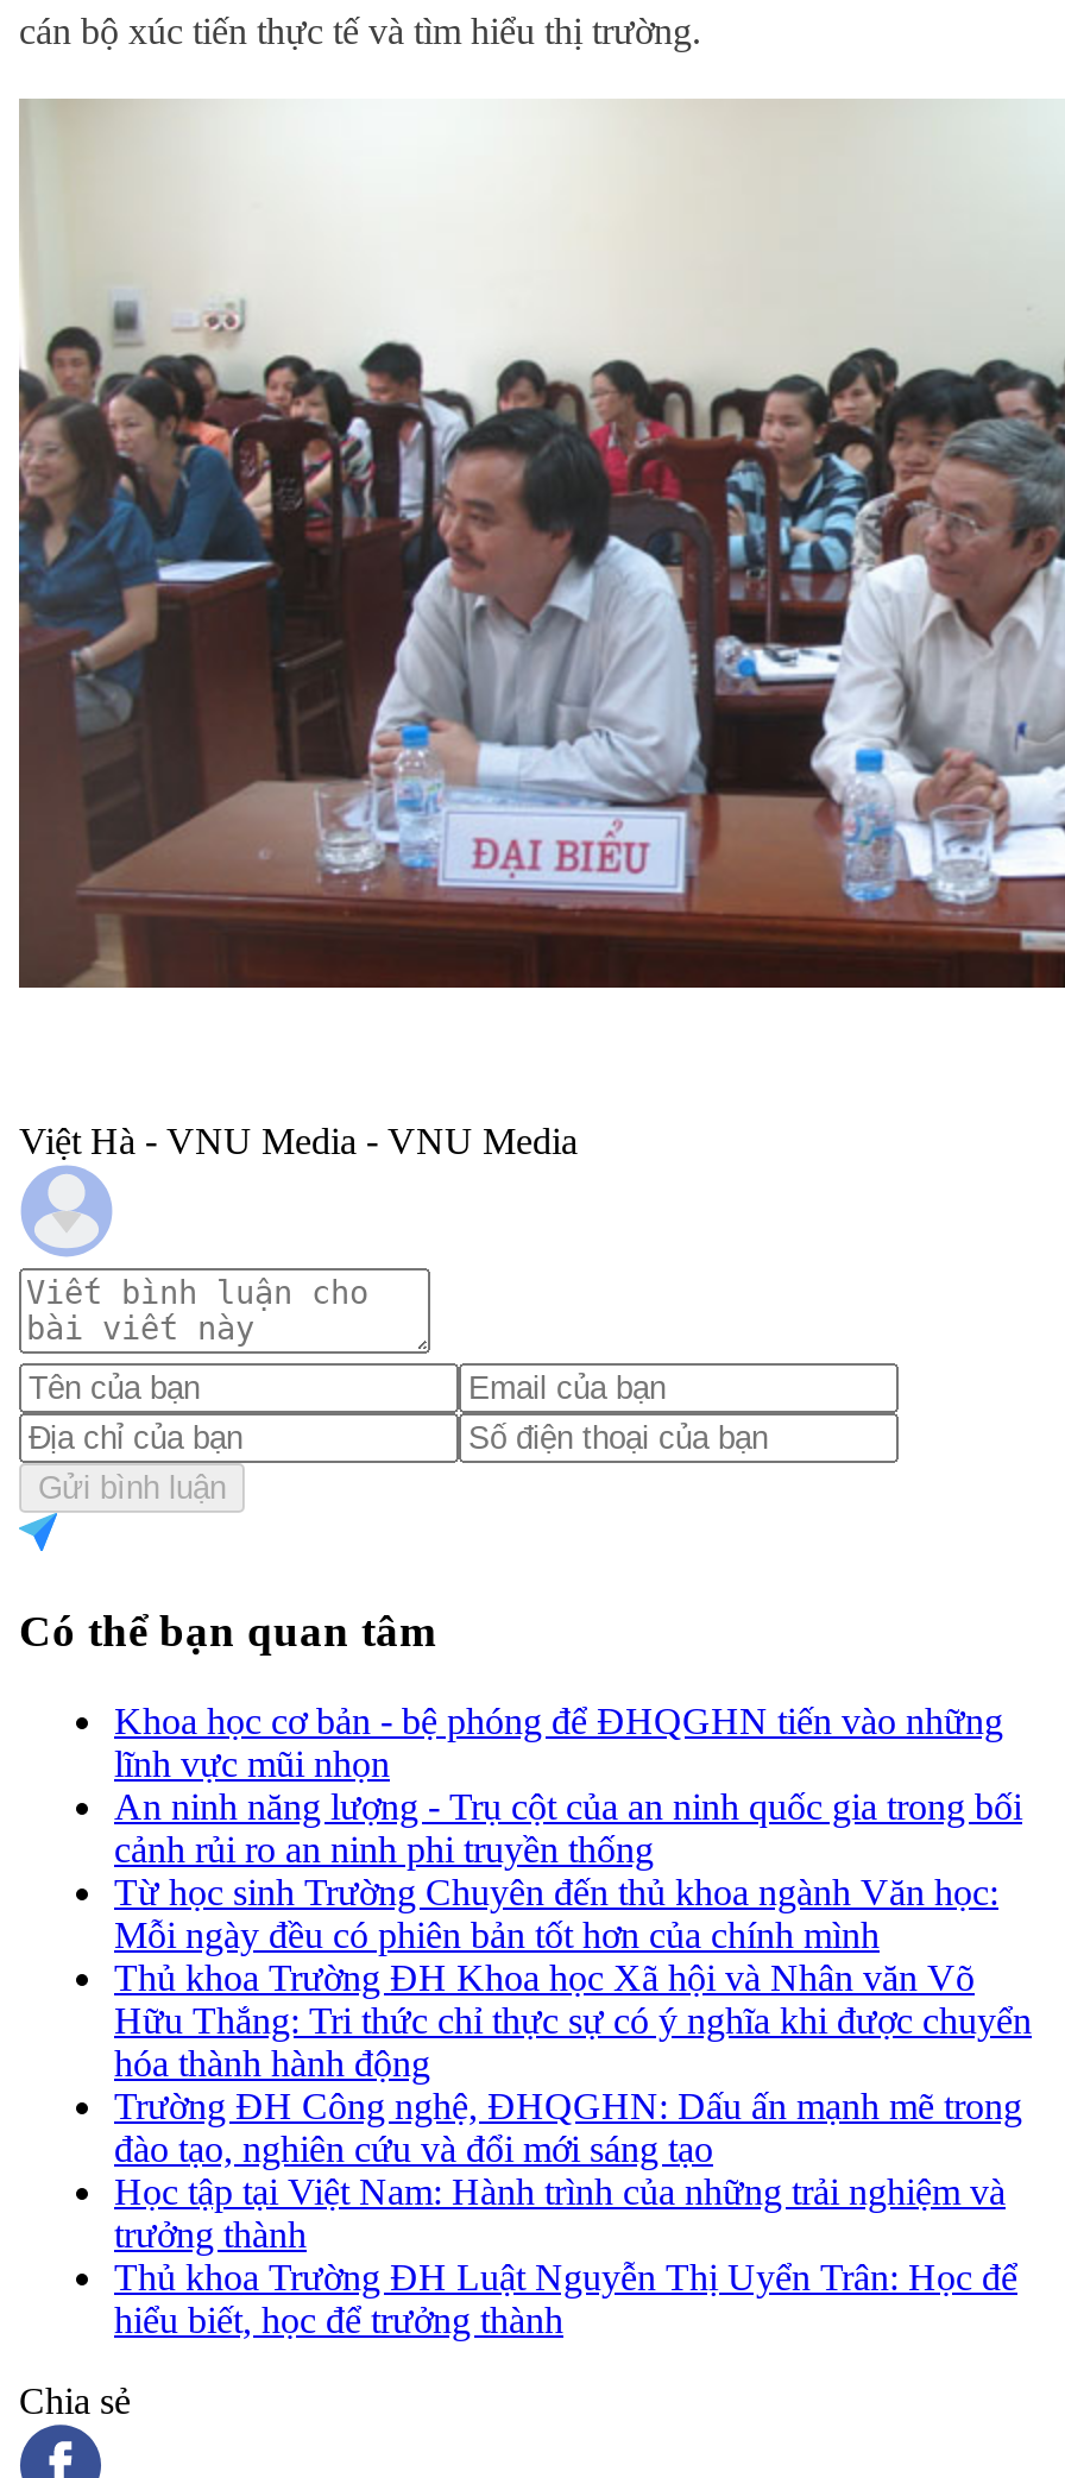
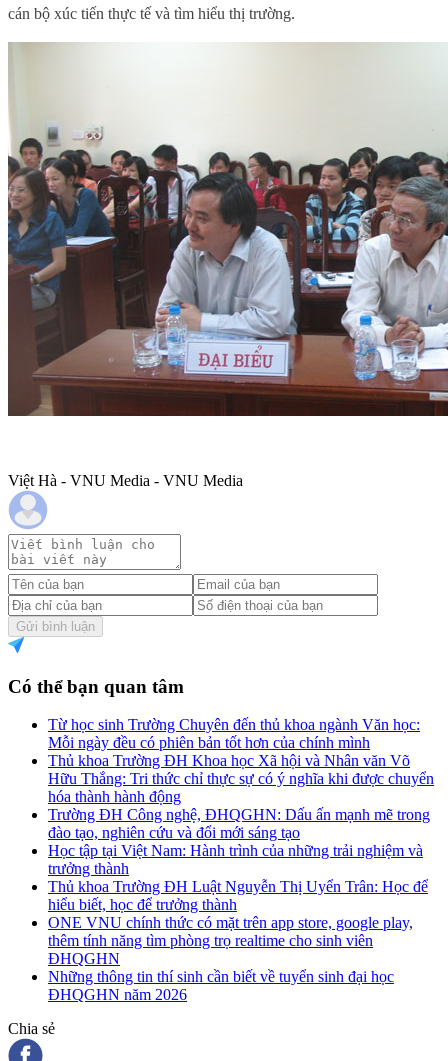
[114,1701,1022,1870] Khoa học cơ bản - bệ phóng để ĐHQGHN tiến vào những | lĩnh vực mũi nhọn | An ninh năng lượng - Trụ cột của an ninh quốc gia trong bối | cảnh rủi ro an ninh phi truyền thống -> none
moved [114,1872,1032,2341] -> [48,716,434,913]: Từ học sinh Trường Chuyên đến thủ khoa ngành Văn học: | Mỗi ngày đều có phiên bản tốt hơn của chính mình | Thủ khoa Trường ĐH Khoa học Xã hội và Nhân văn Võ | ... | Thủ khoa Trường ĐH Luật Nguyễn Thị Uyển Trân: Học để | hiểu biết, học để trưởng thành
none -> [48,914,413,1003] ONE VNU chính thức có mặt trên app store, google play, | thêm tính năng tìm phòng trọ realtime cho sinh viên | ĐHQGHN | Những thông tin thí sinh cần biết về tuyển sinh đại học | ĐHQGHN năm 2026

